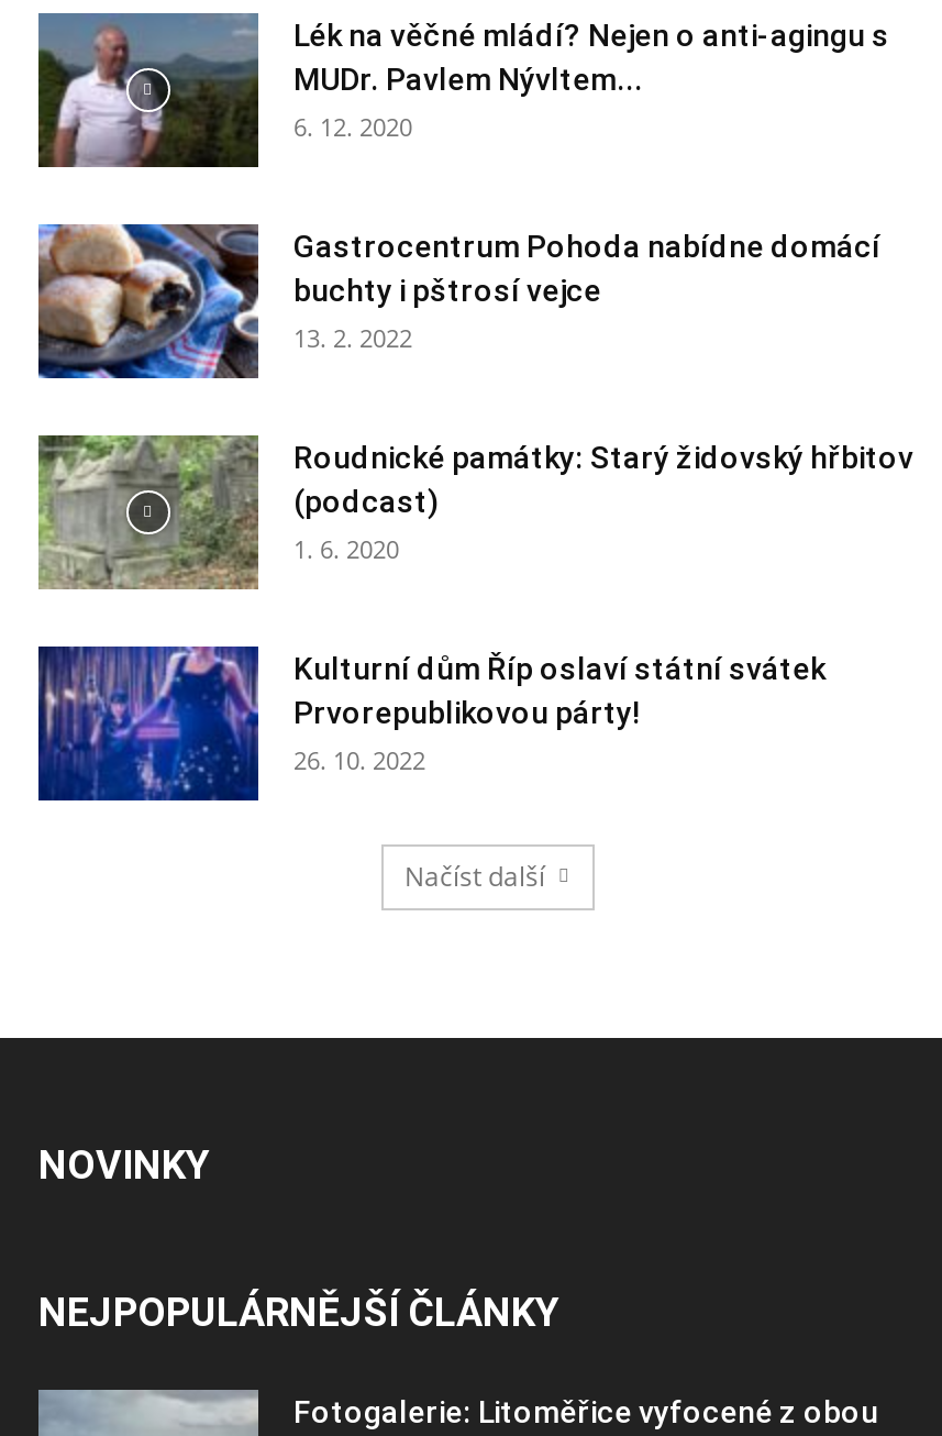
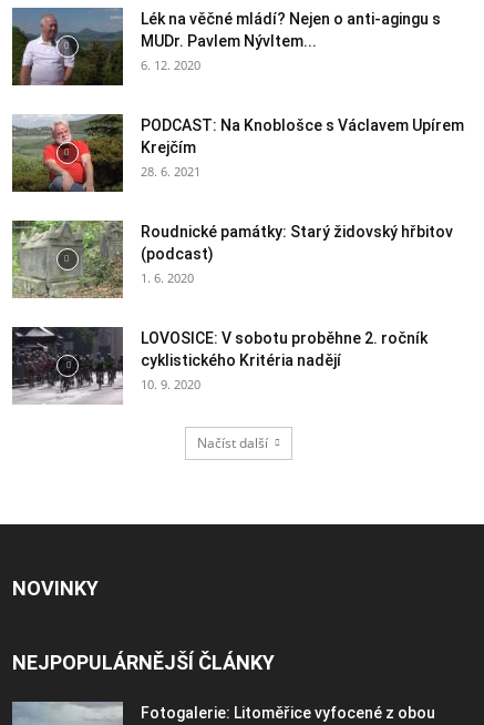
[38,222,880,380] [image] | Gastrocentrum Pohoda nabídne domácí | buchty i pštrosí vejce | 13. 2. 2022 -> [12,114,464,193] [image] | PODCAST: Na Knoblošce s Václavem Upírem | Krejčím | 28. 6. 2021
[36,644,825,803] [image] | Kulturní dům Říp oslaví státní svátek | Prvorepublikovou párty! | 26. 10. 2022 -> [12,326,428,405] [image] | LOVOSICE: V sobotu proběhne 2. ročník | cyklistického Kritéria nadějí | 10. 9. 2020

